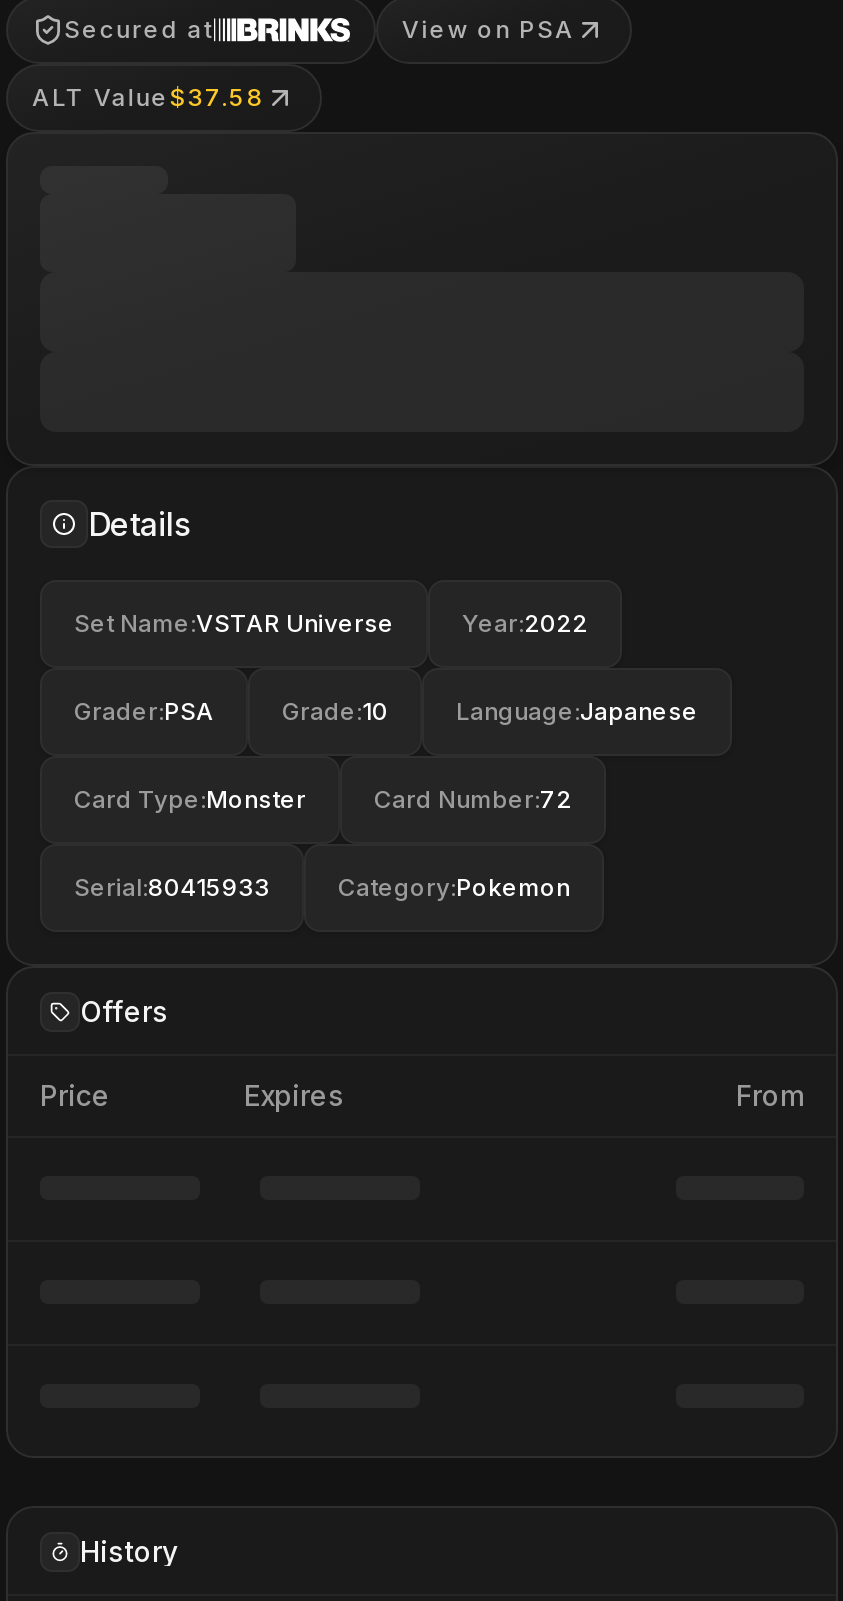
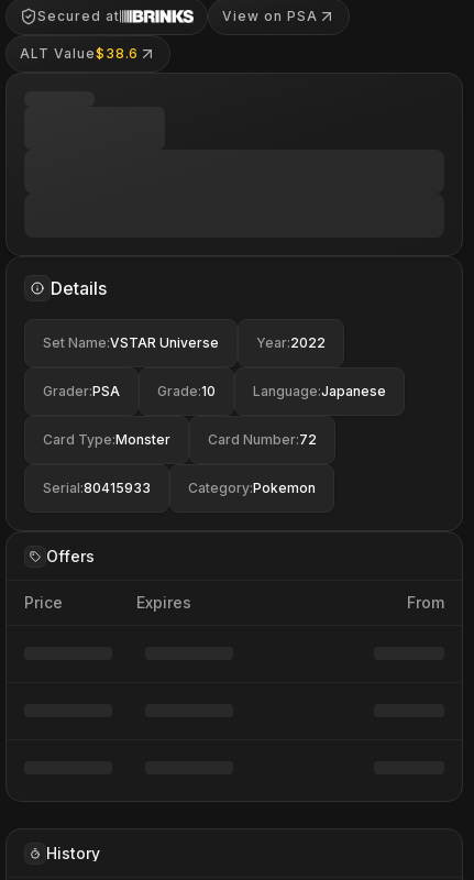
[32,82,265,112] ALT Value $37.58 -> [20,45,139,62] ALT Value $38.6

